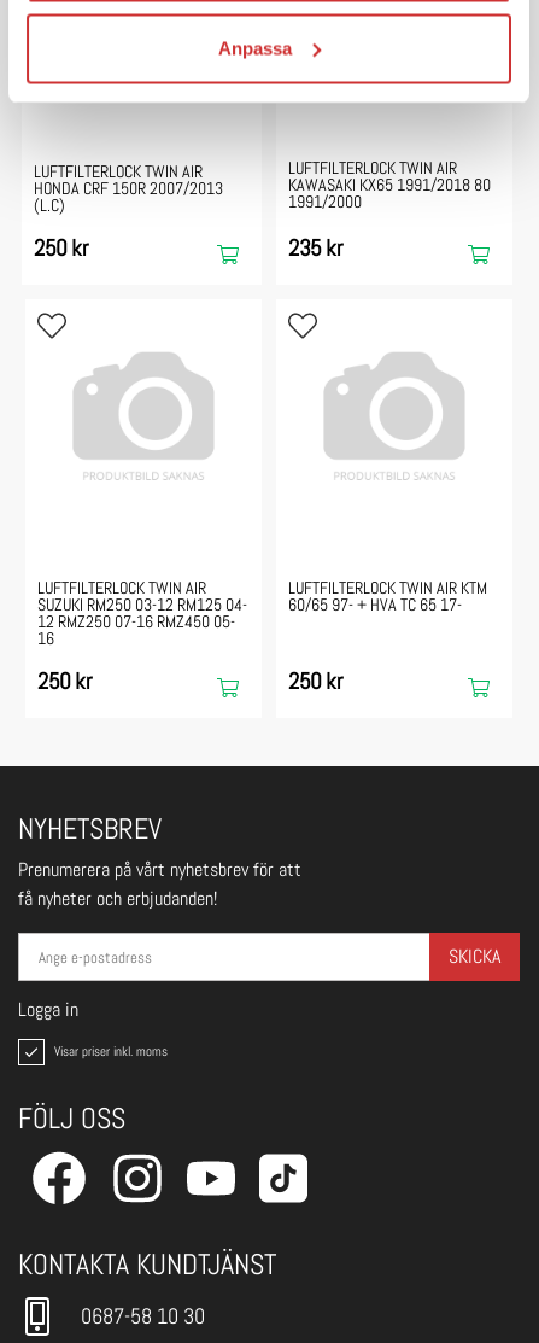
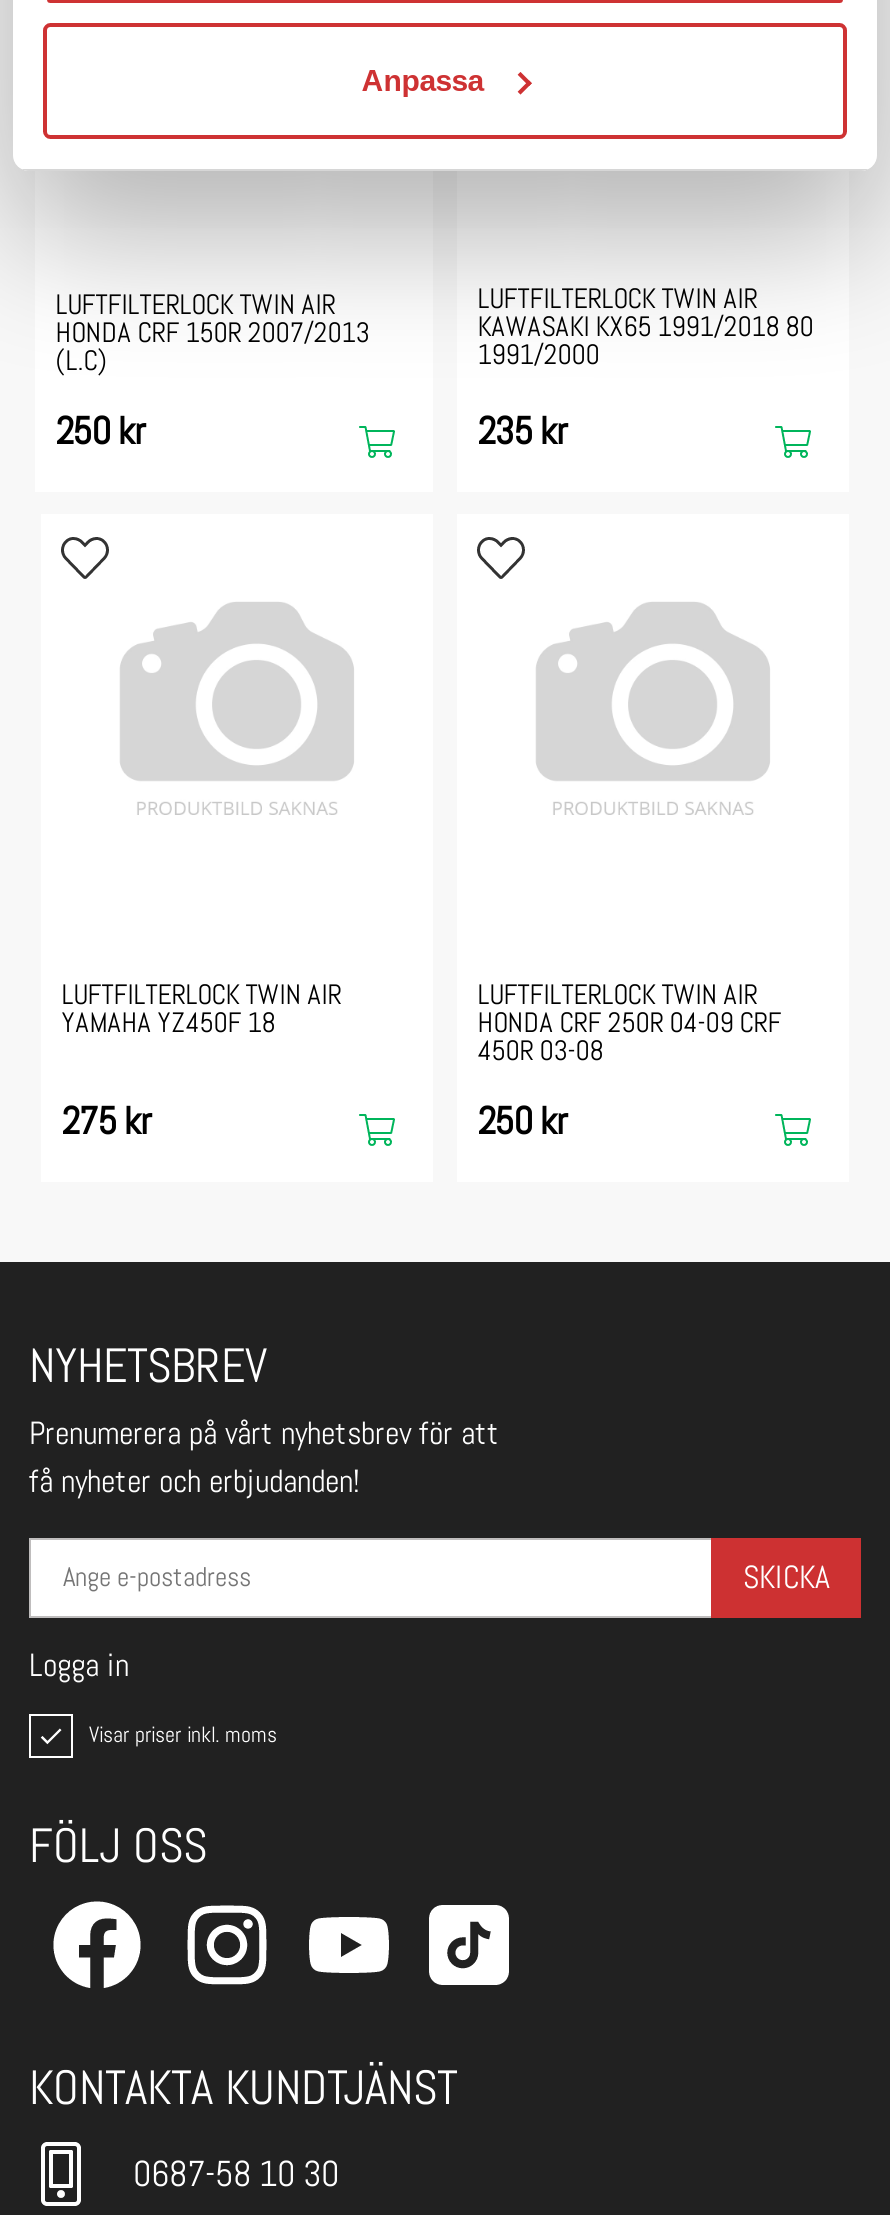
[288,577,487,616] LUFTFILTERLOCK TWIN AIR KTM | 60/65 97- + HVA TC 65 17- -> [477,976,781,1068] LUFTFILTERLOCK TWIN AIR | HONDA CRF 250R 04-09 CRF | 450R 03-08
[38,594,247,649] SUZUKI RM250 03-12 RM125 04- | 12 RMZ250 07-16 RMZ450 05- | 16 -> [61,1004,275,1040] YAMAHA YZ450F 18
[38,666,91,696] 250 kr -> [61,1096,149,1146] 275 kr

